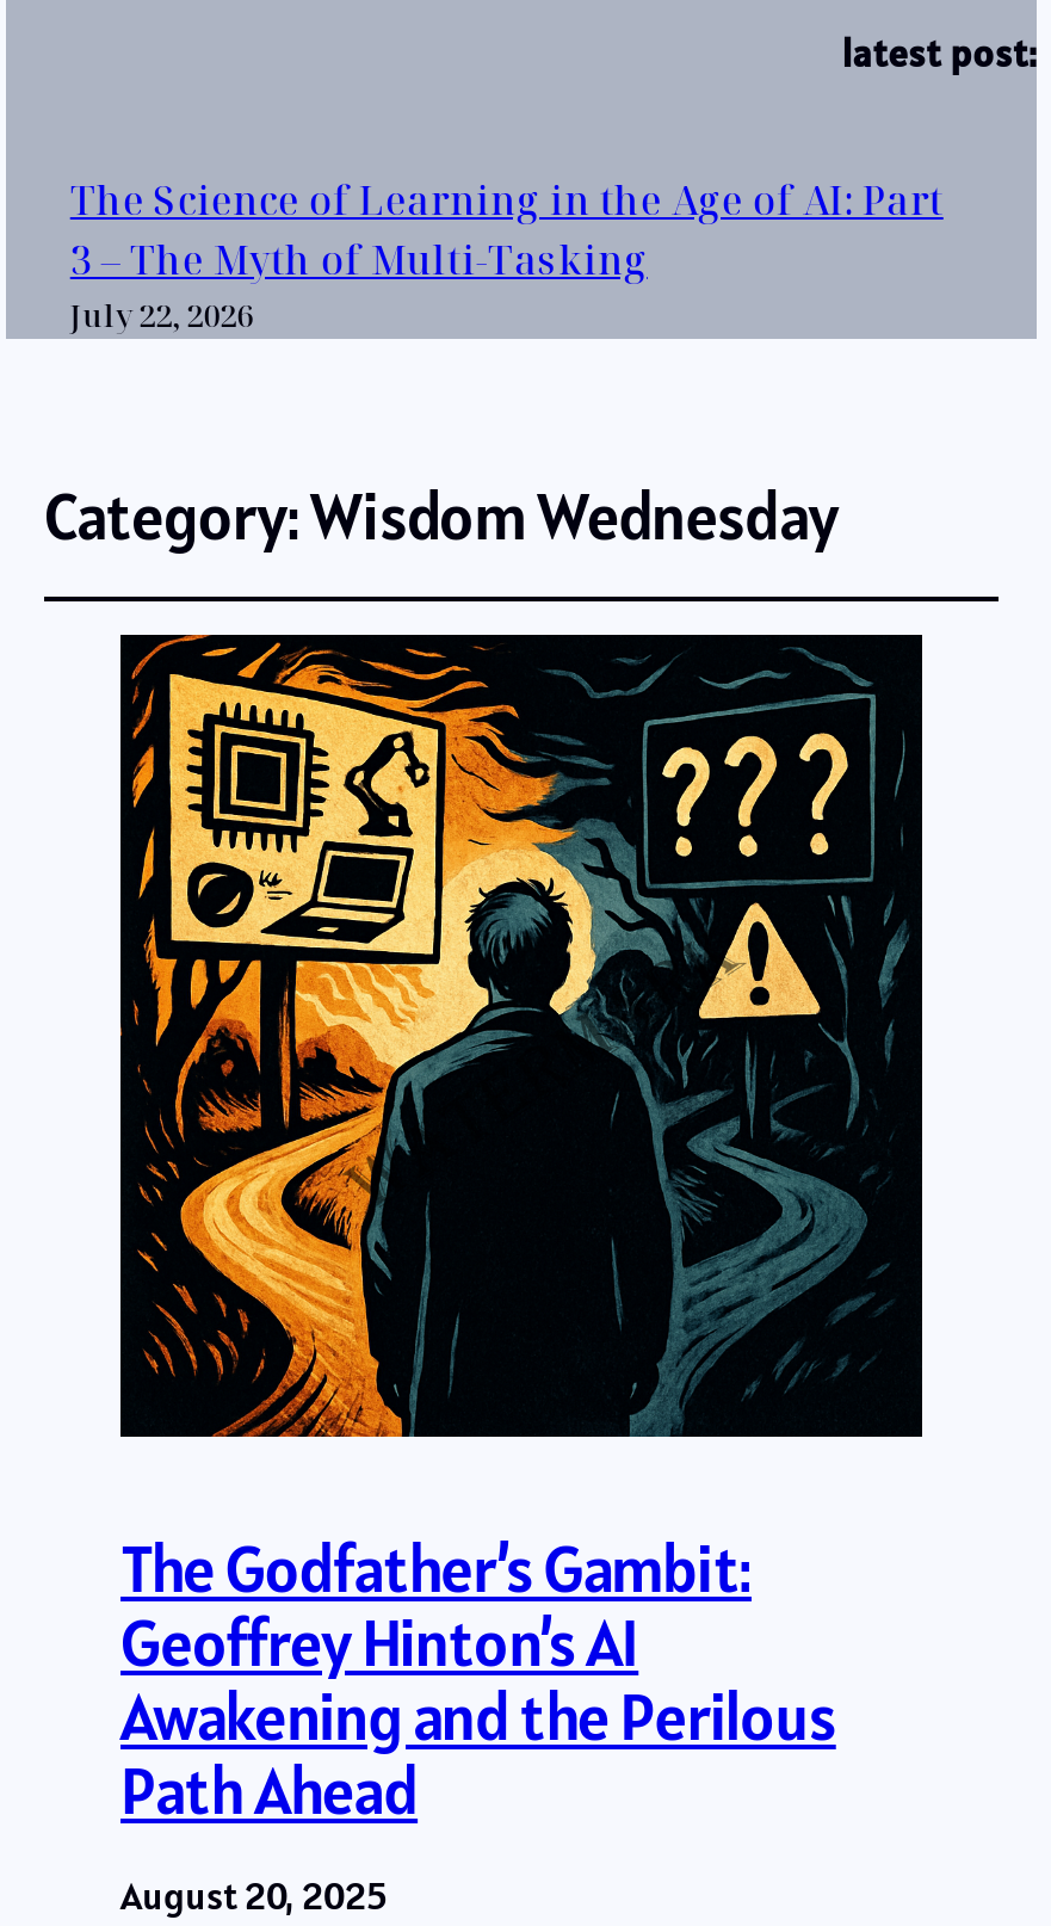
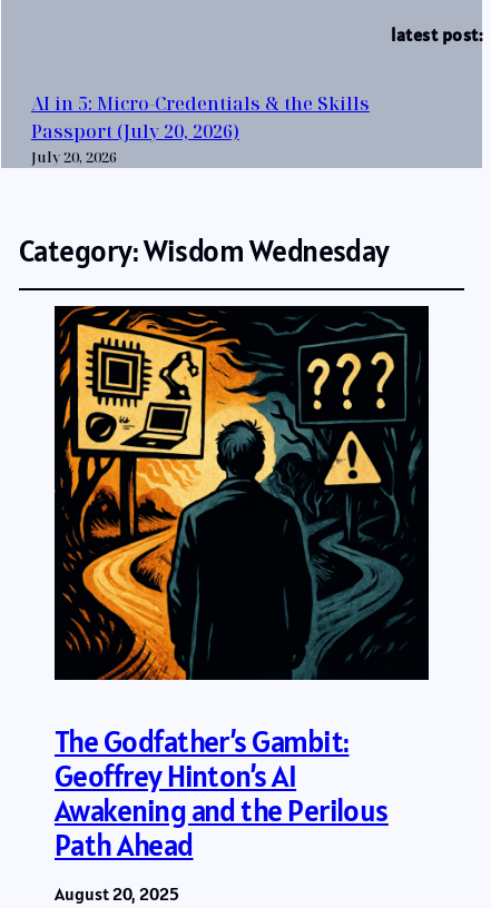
[70,175,943,338] The Science of Learning in the Age of AI: Part | 3 – The Myth of Multi-Tasking | July 22, 2026 -> [31,92,370,167] AI in 5: Micro-Credentials & the Skills | Passport (July 20, 2026) | July 20, 2026

